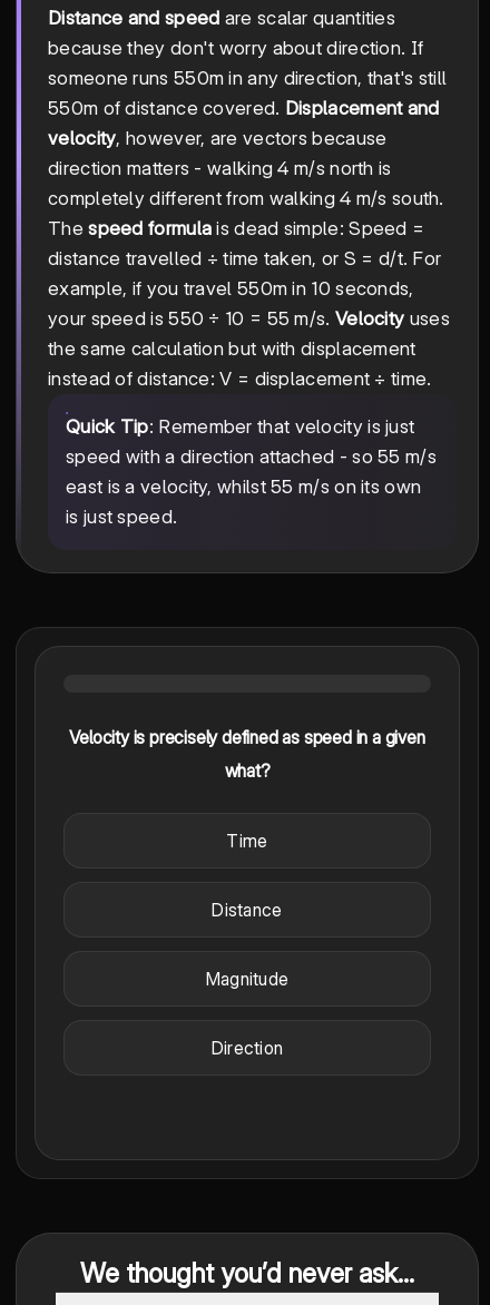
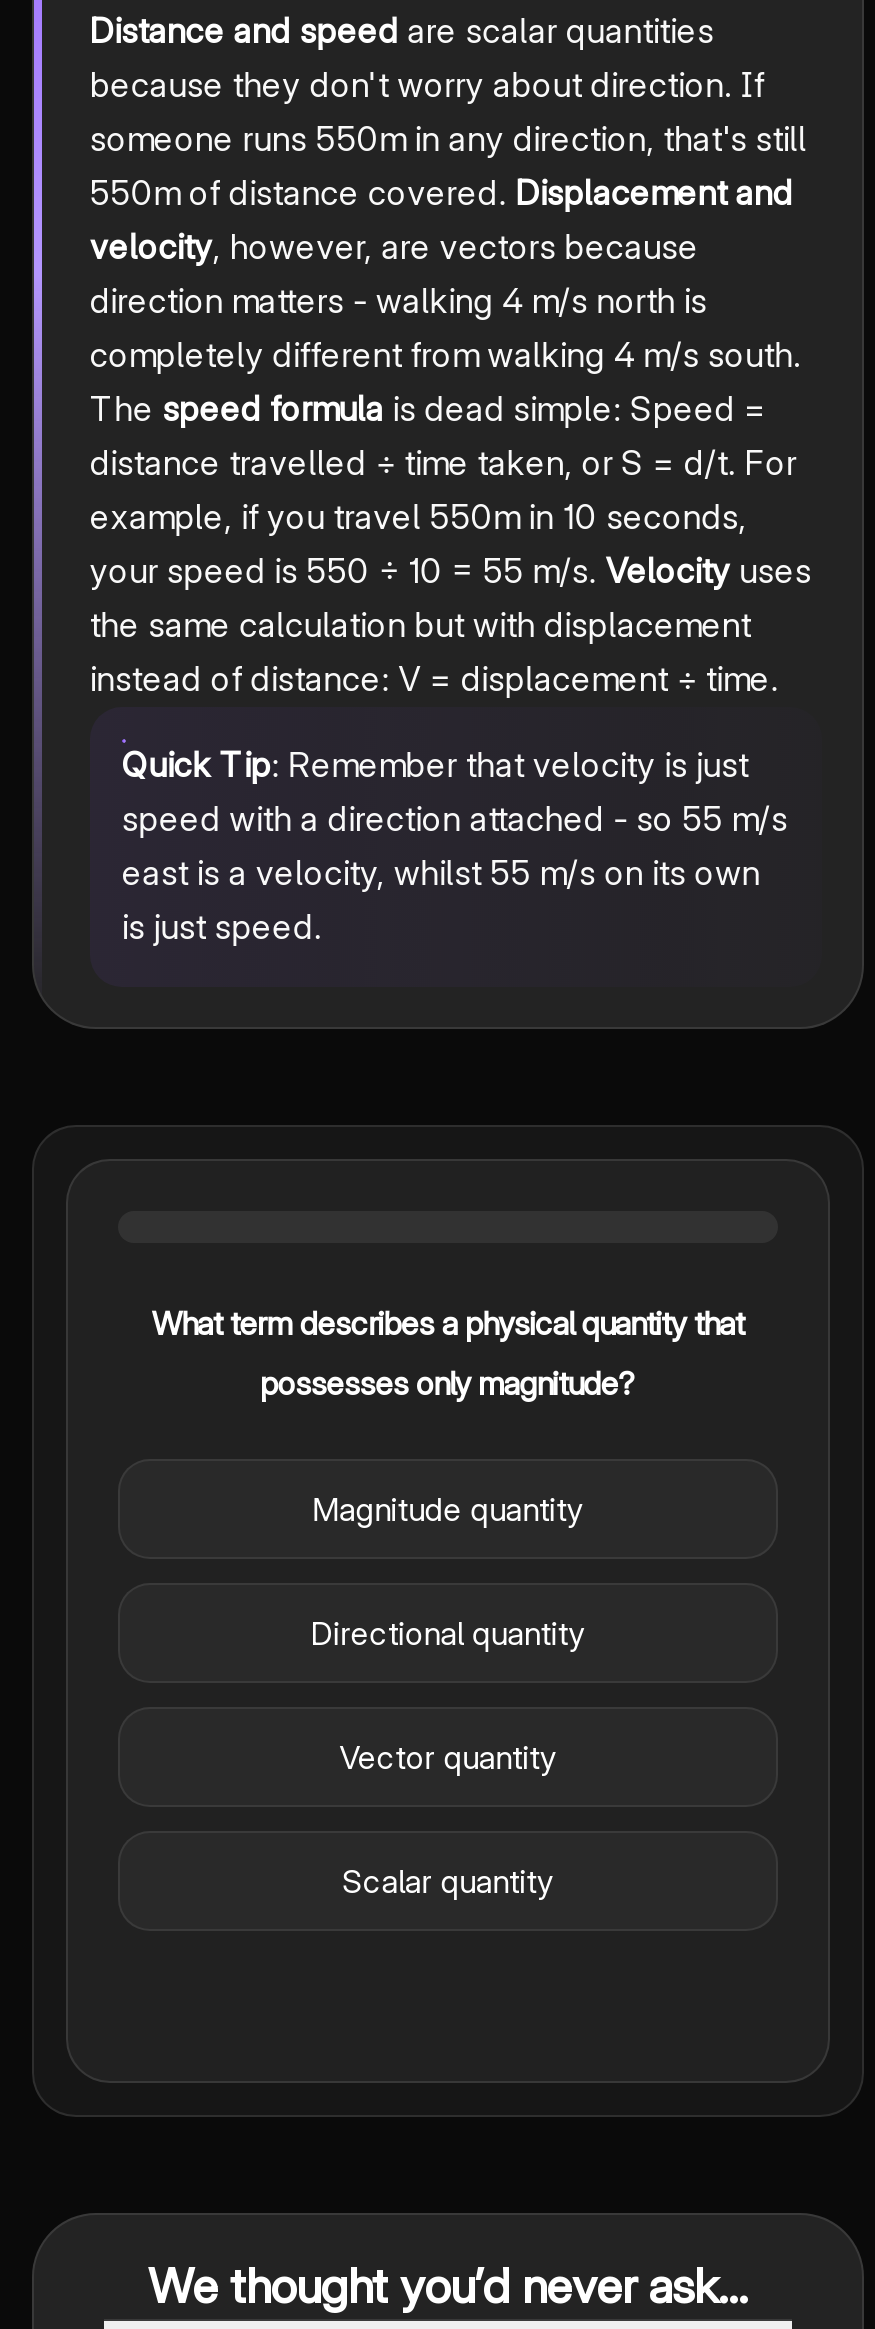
[69,726,425,748] Velocity is precisely defined as speed in a given -> [152,1302,744,1342] What term describes a physical quantity that
[224,759,270,781] what? -> [260,1362,636,1402] possesses only magnitude?
[227,829,268,851] Time -> [313,1488,583,1528] Magnitude quantity
[212,898,283,920] Distance -> [311,1612,585,1652] Directional quantity
[206,967,289,989] Magnitude -> [340,1736,556,1776] Vector quantity
[211,1036,283,1058] Direction -> [342,1860,554,1900] Scalar quantity

